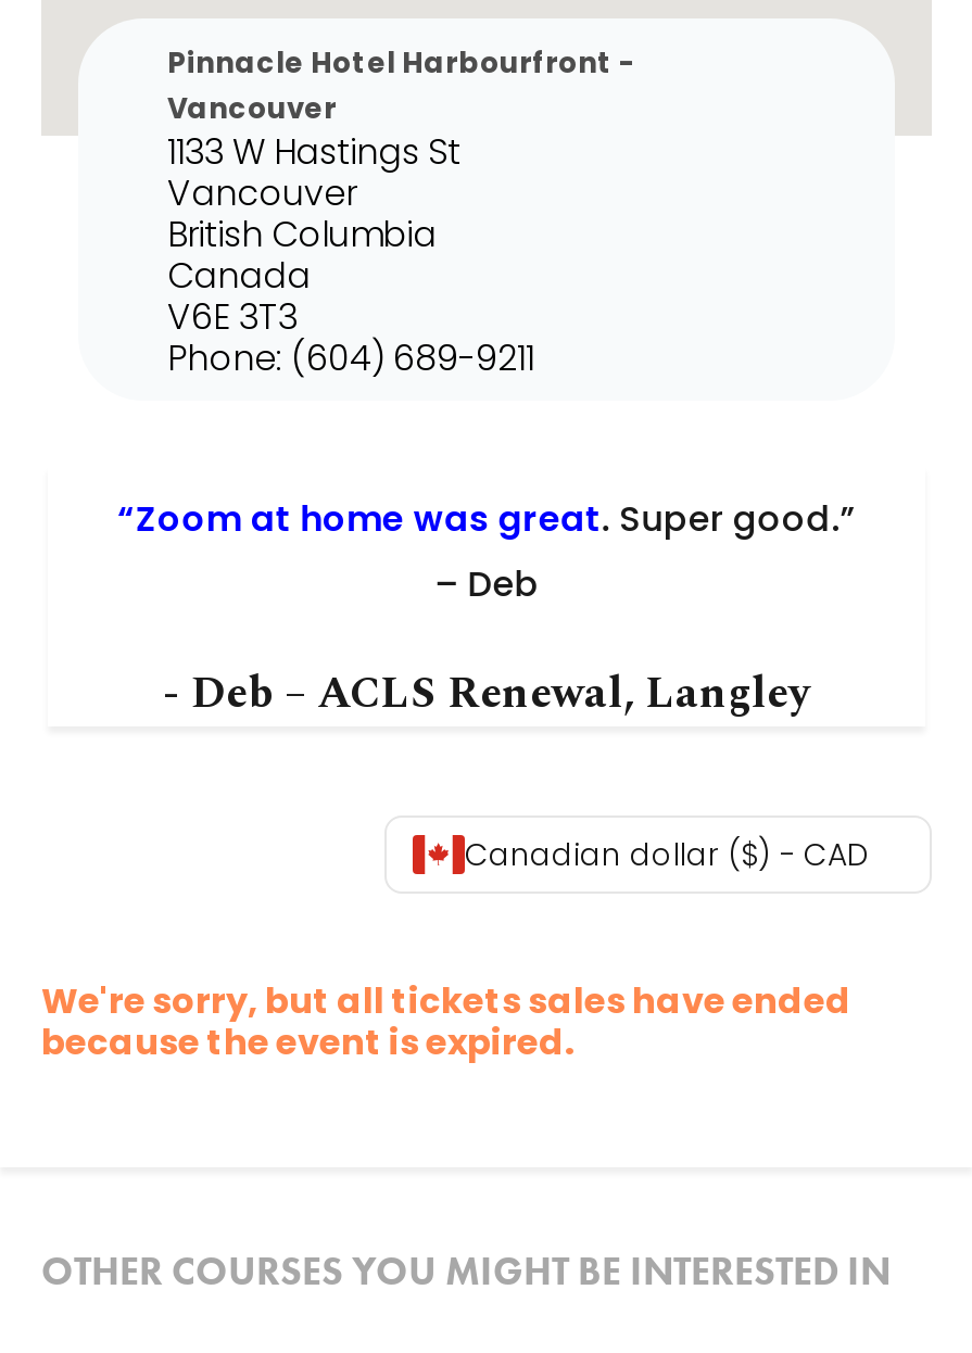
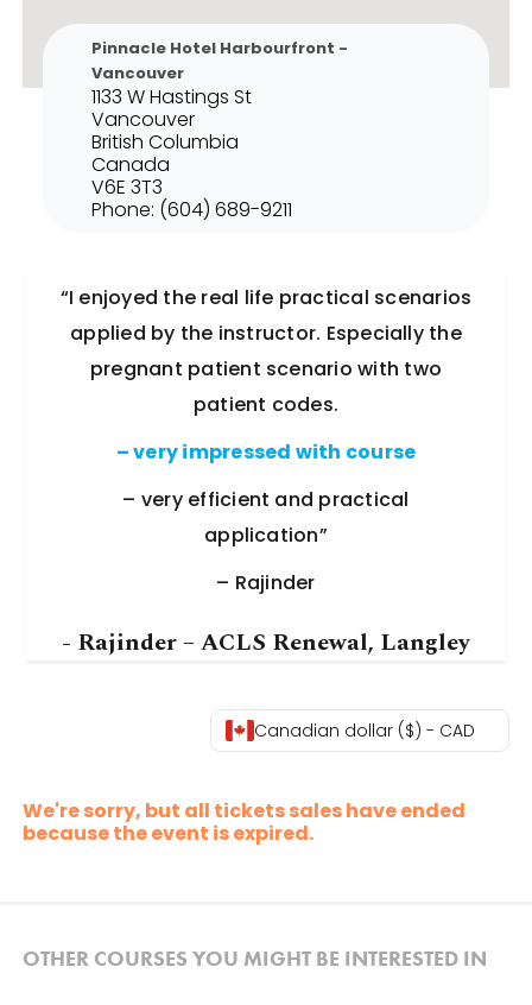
[117,494,856,726] “Zoom at home was great. Super good.” | – Deb | - Deb – ACLS Renewal, Langley -> [60,284,472,660] “I enjoyed the real life practical scenarios | applied by the instructor. Especially the | pregnant patient scenario with two | patient codes. | – very impressed with course | – very efficient and practical | application” | – Rajinder | - Rajinder – ACLS Renewal, Langley

